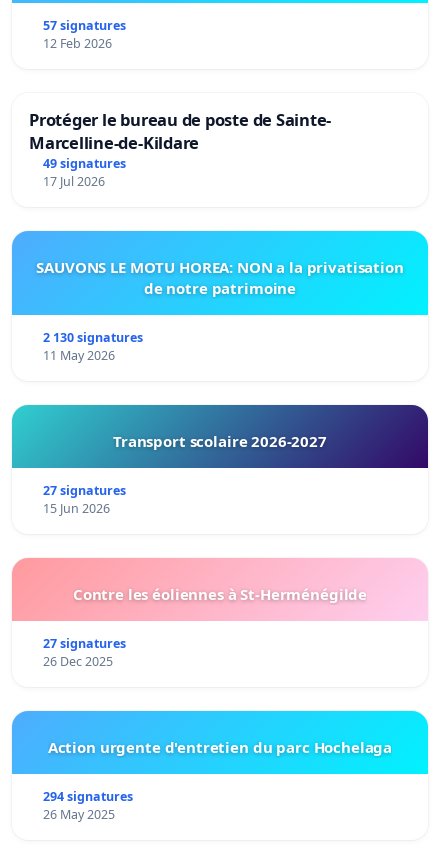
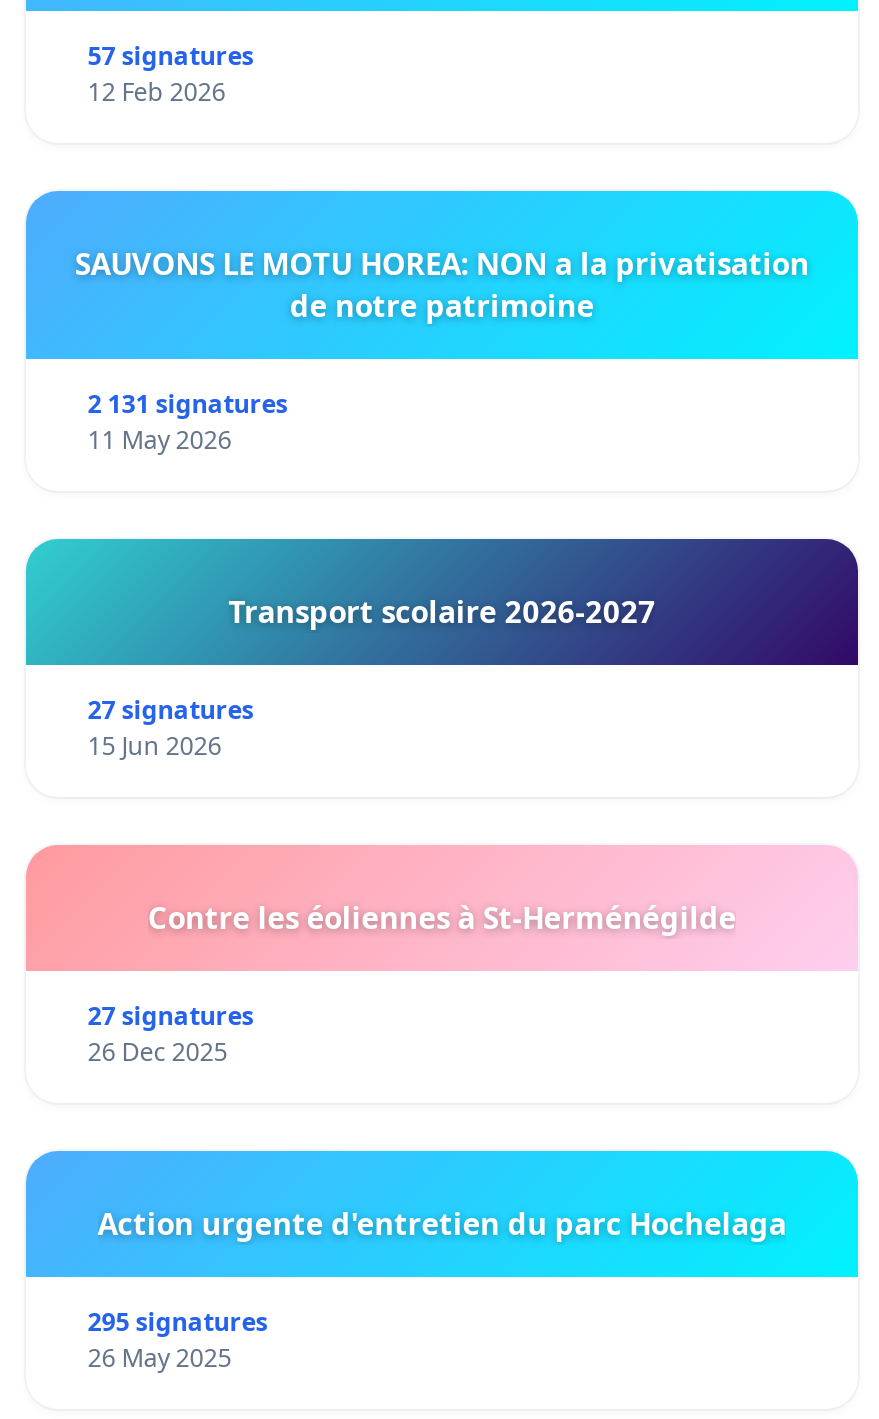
[29,108,331,190] Protéger le bureau de poste de Sainte- | Marcelline-de-Kildare | 49 signatures | 17 Jul 2026 -> none
[43,329,143,346] 2 130 signatures -> [88,387,288,421] 2 131 signatures
[43,788,133,805] 294 signatures -> [88,1305,268,1339] 295 signatures

